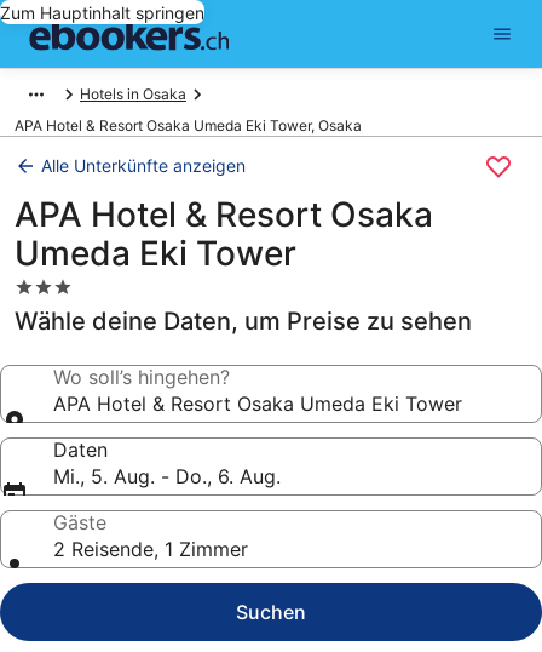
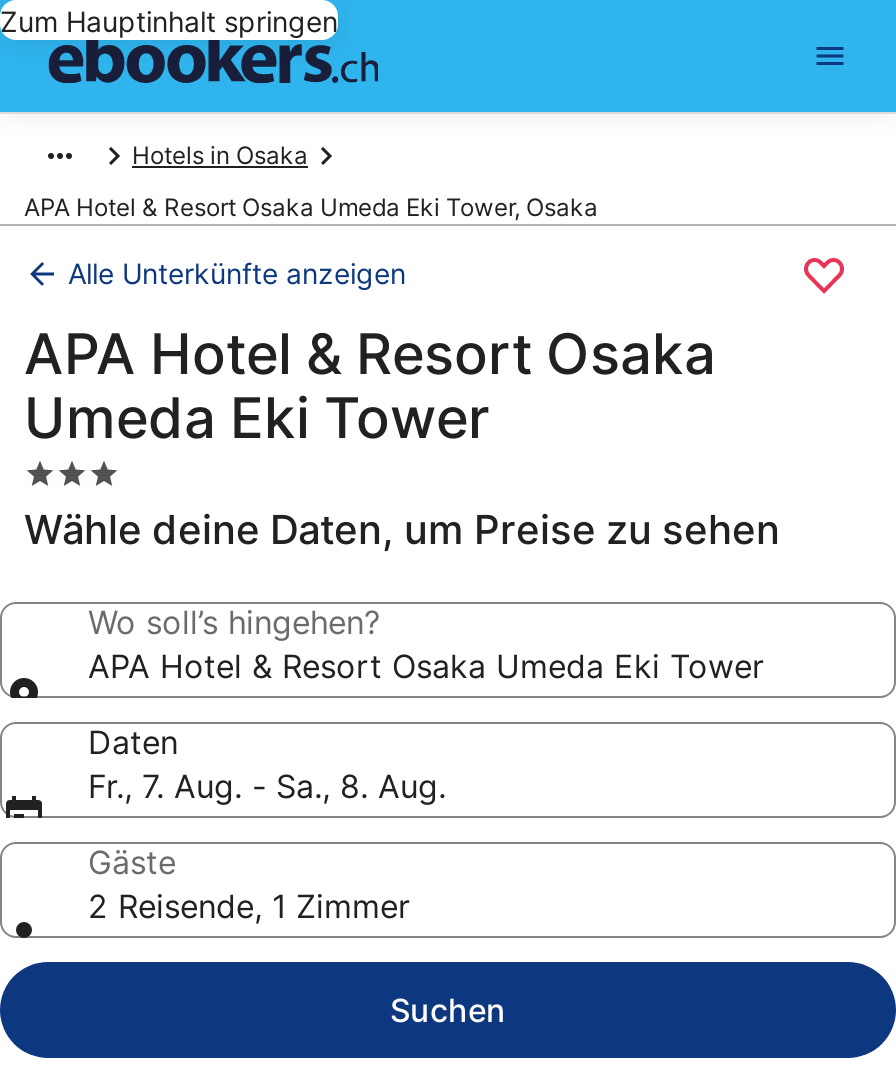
[53,464,281,488] Mi., 5. Aug. - Do., 6. Aug. -> [88,766,446,806] Fr., 7. Aug. - Sa., 8. Aug.

